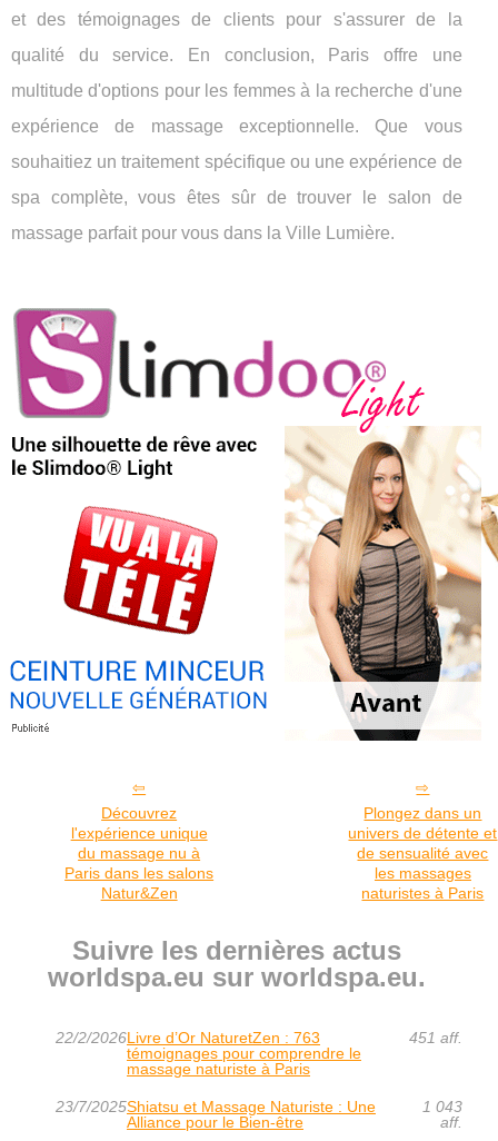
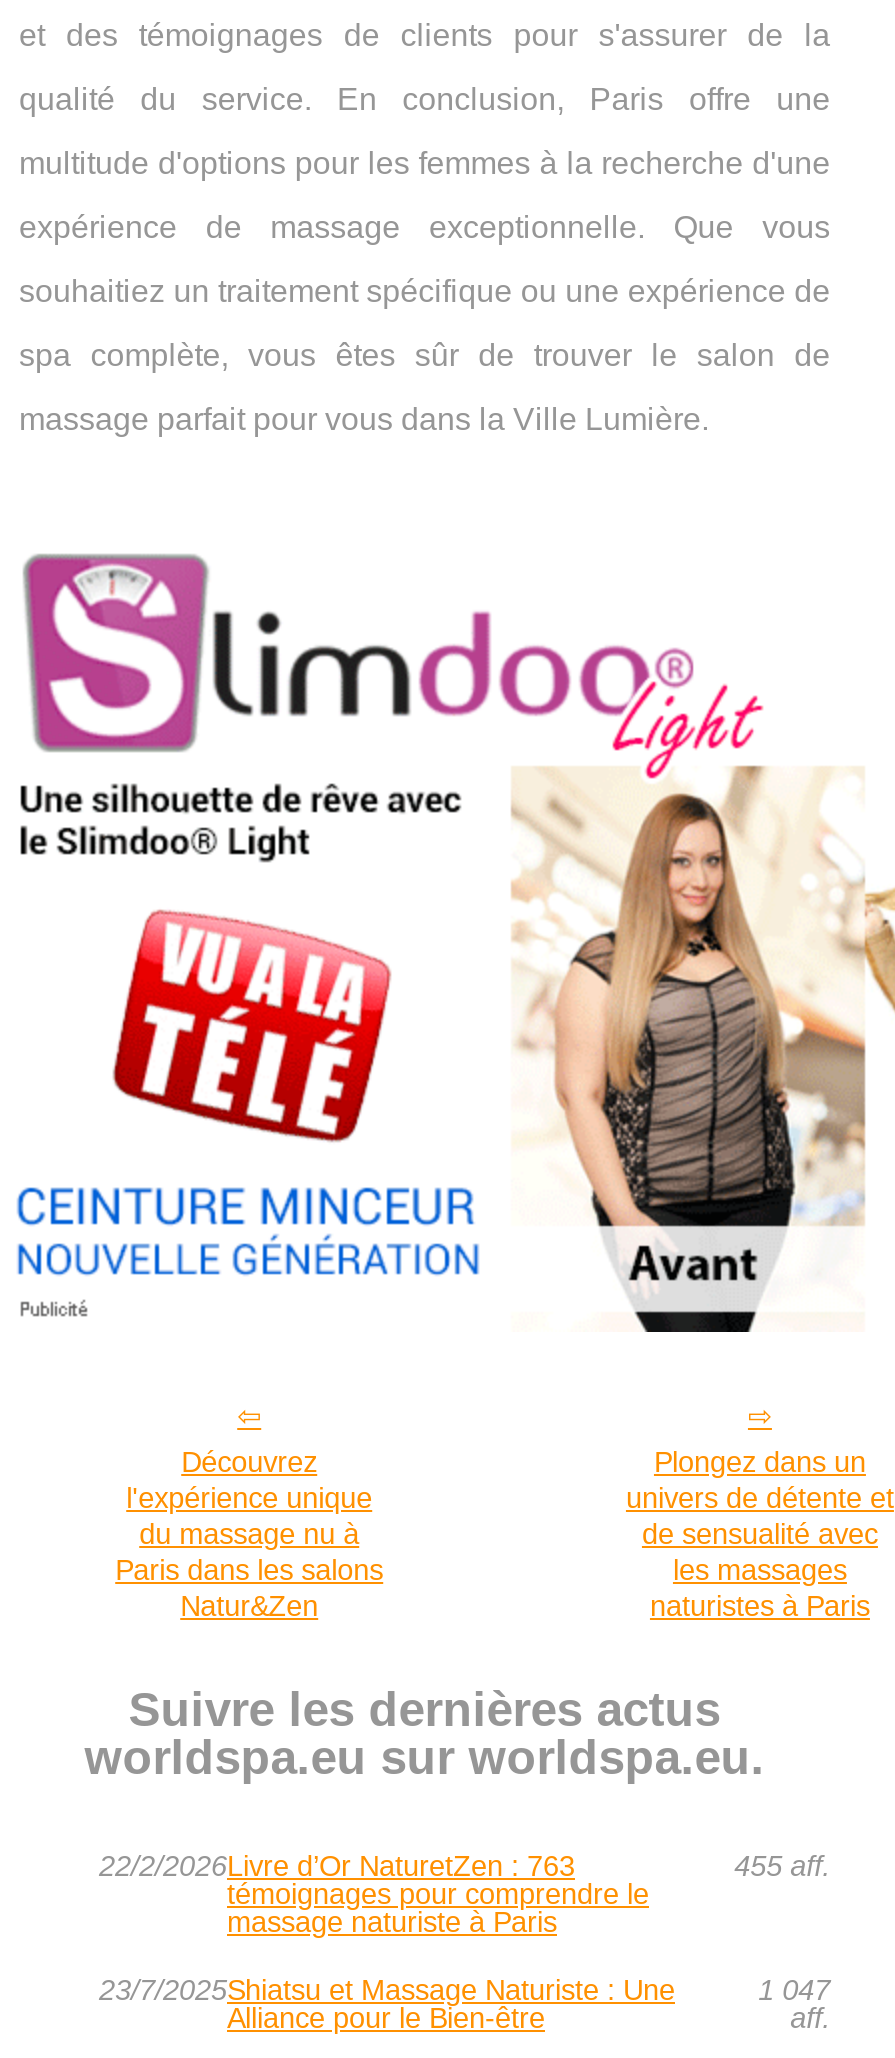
[409,1029,462,1046] 451 aff. -> [734,1850,830,1882] 455 aff.
[422,1098,462,1115] 1 043 -> [758,1974,830,2006] 1 047

